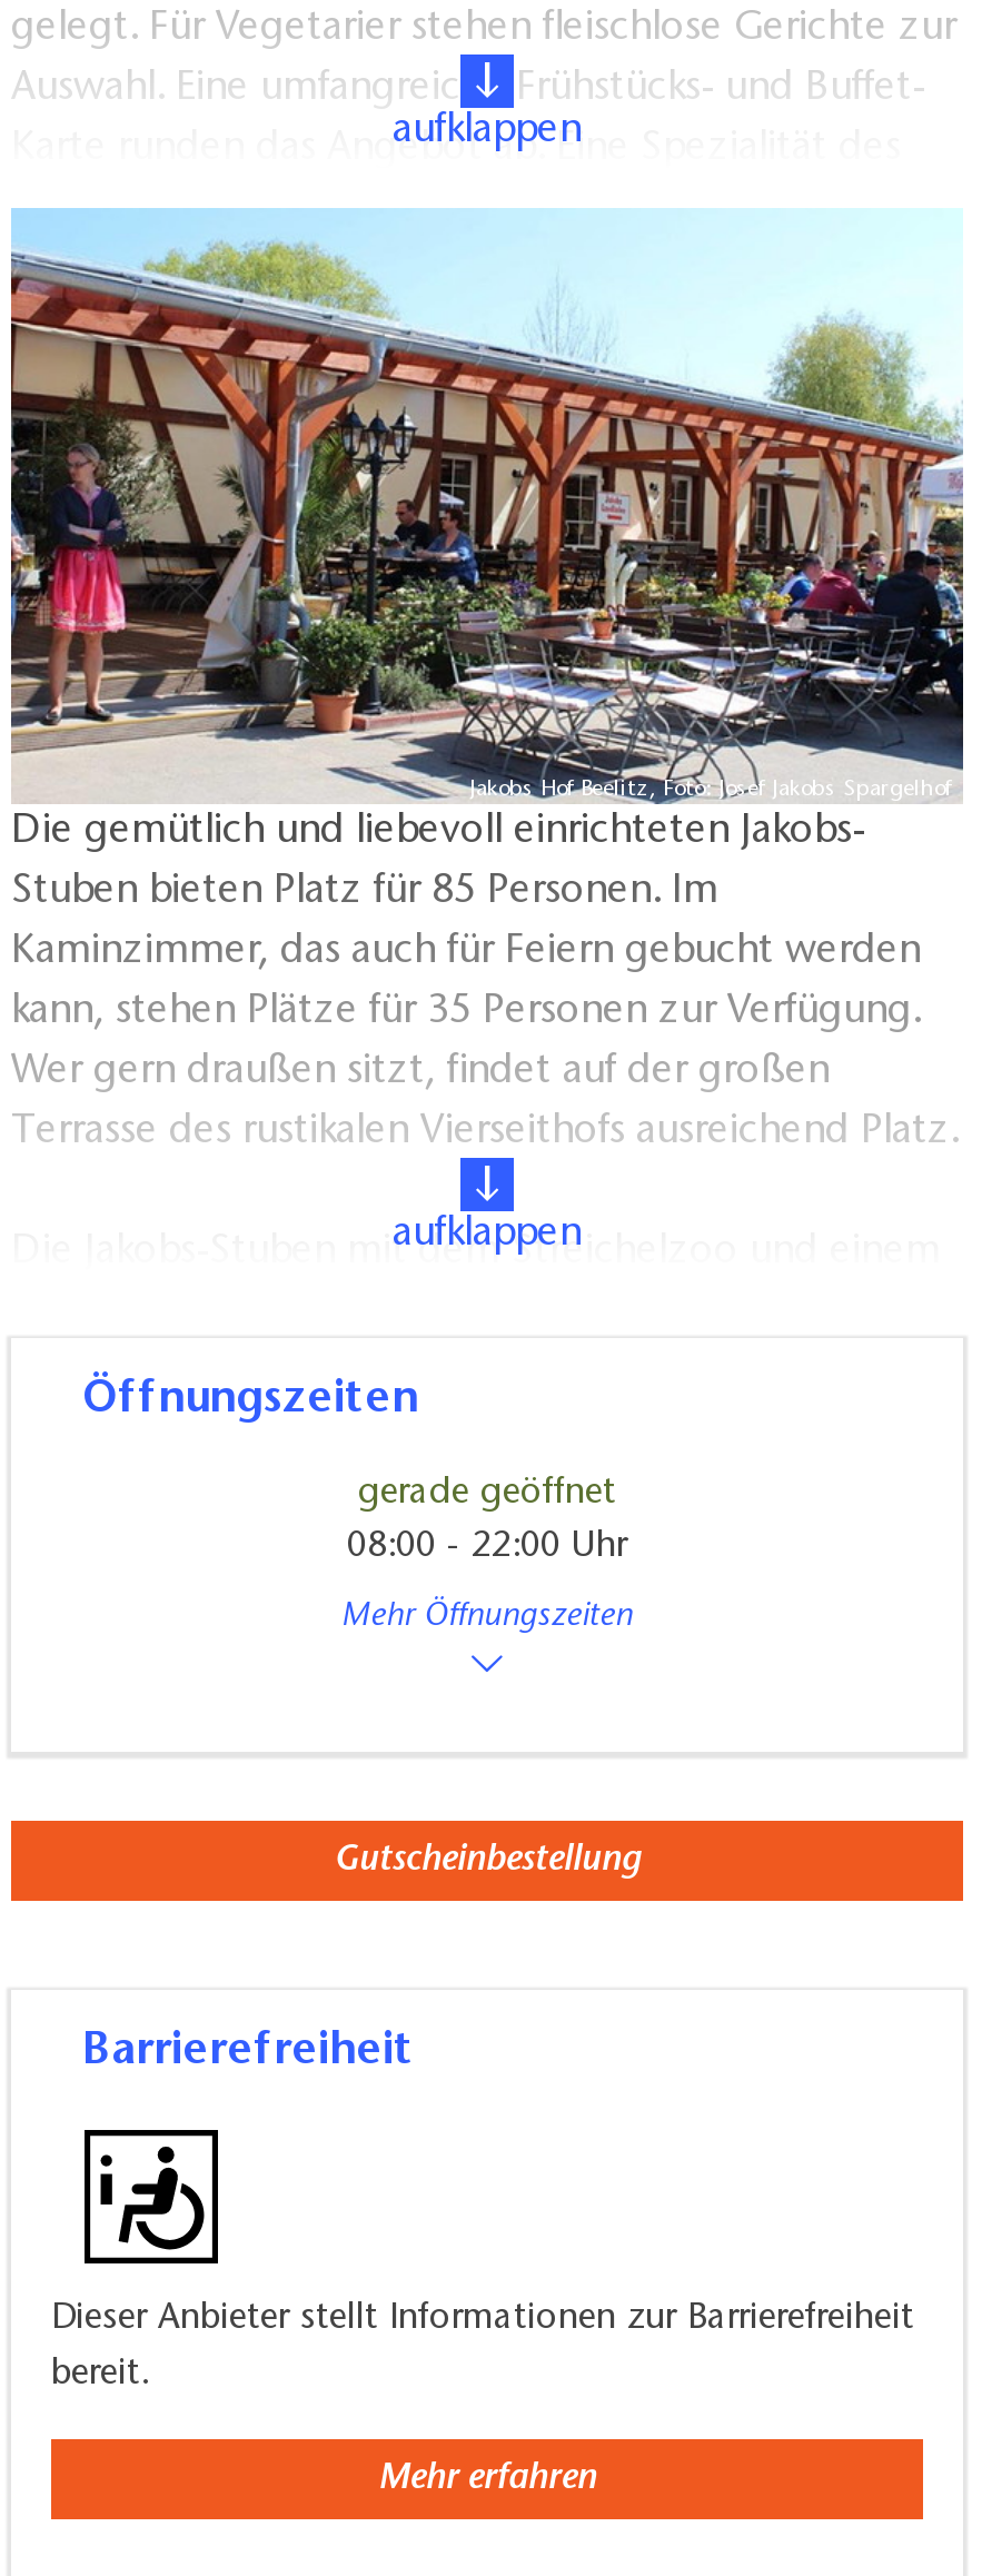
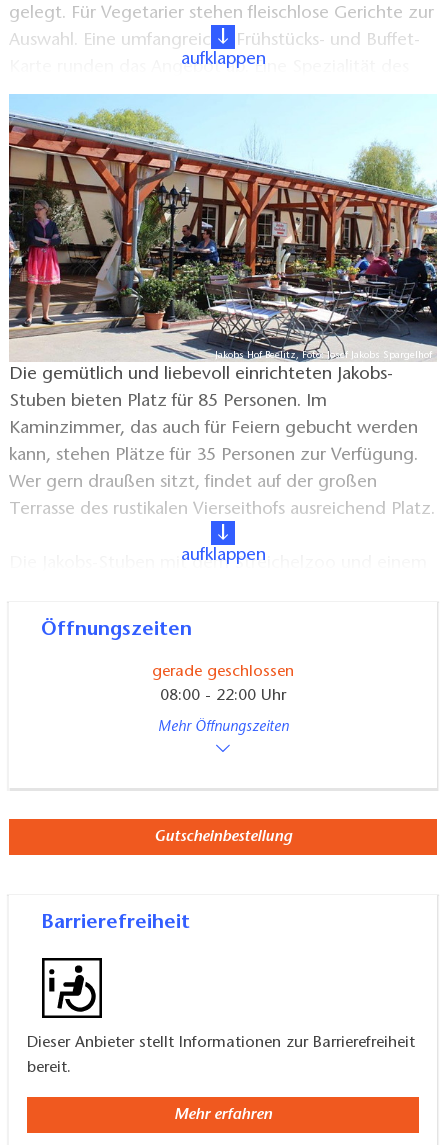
[358,1475,616,1511] gerade geöffnet -> [152,664,294,680] gerade geschlossen

